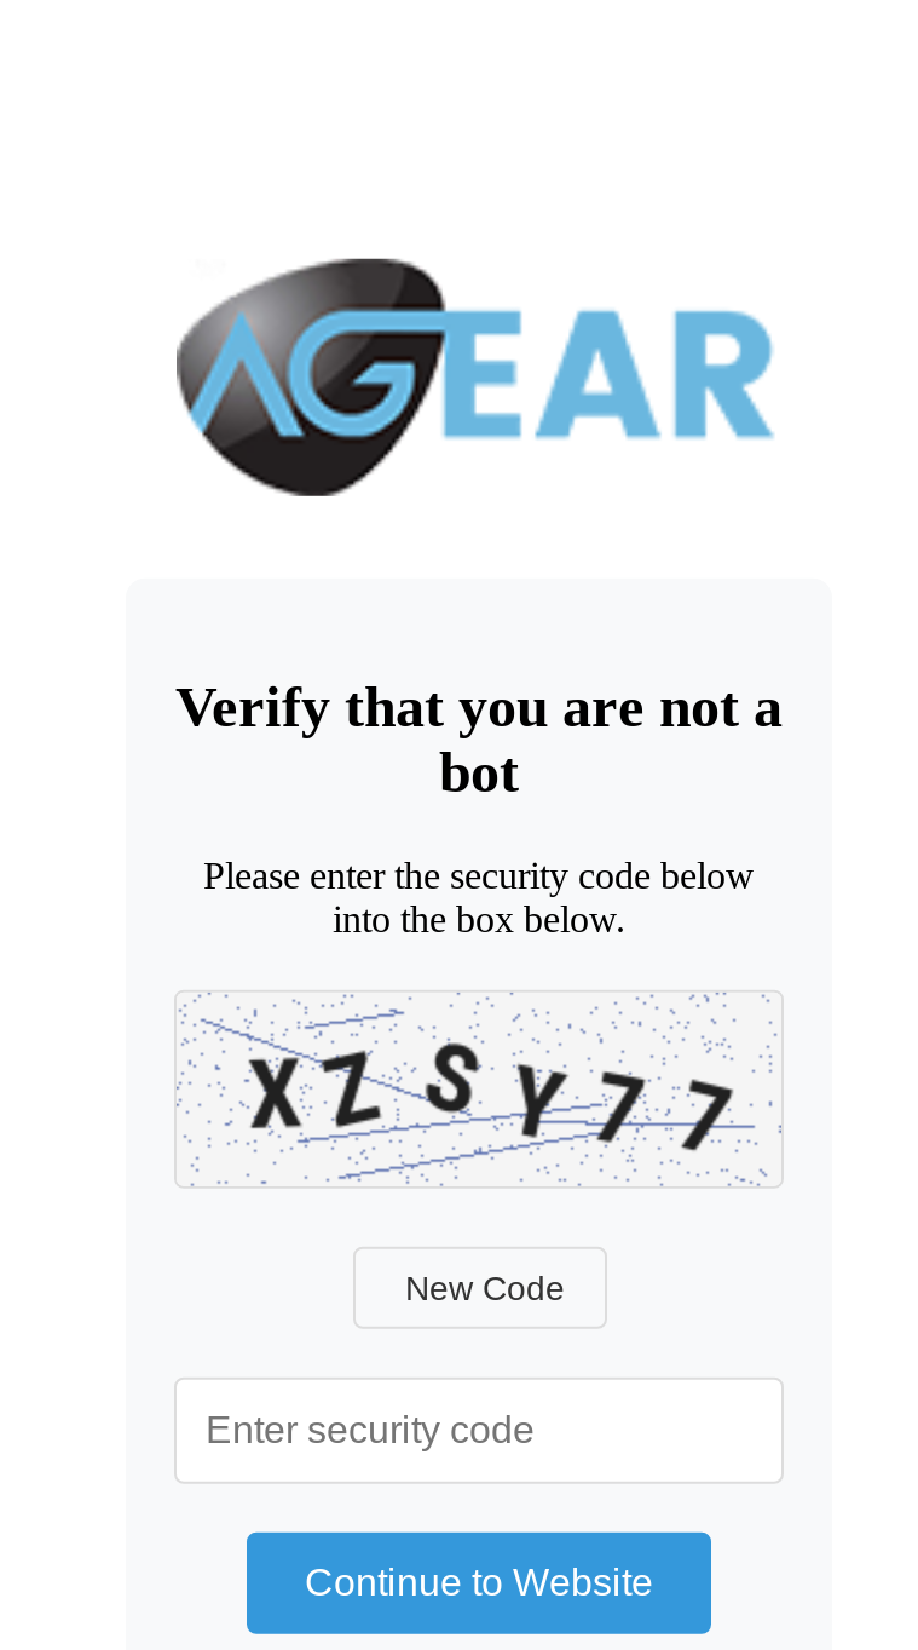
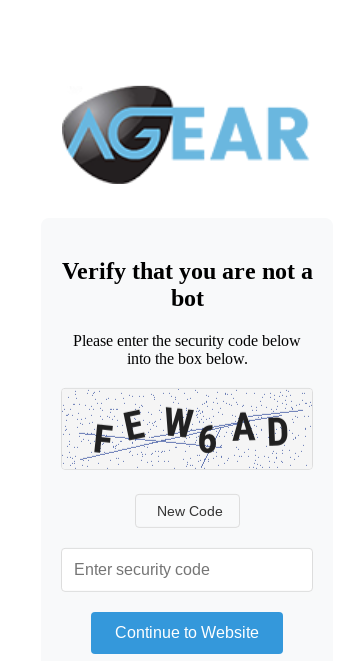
[201,1010,762,1184] [image] -> [65,392,306,468] [image]

